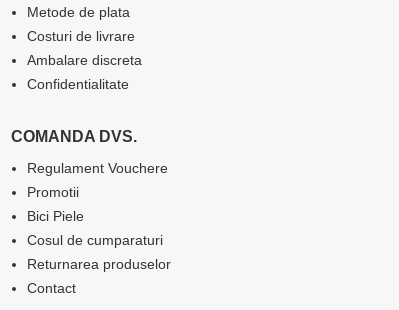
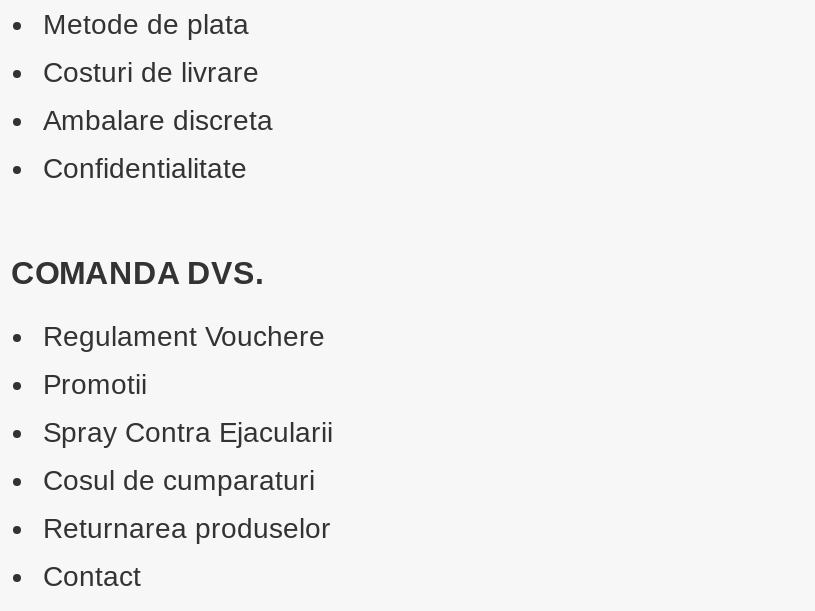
[27,208,84,224] Bici Piele -> [43,417,333,449] Spray Contra Ejacularii

